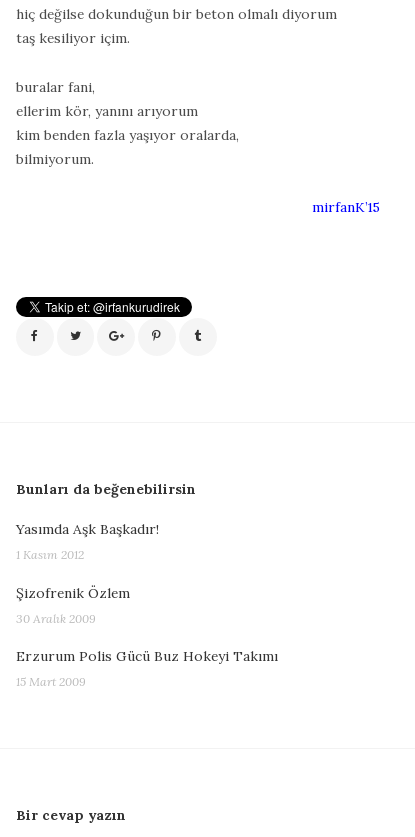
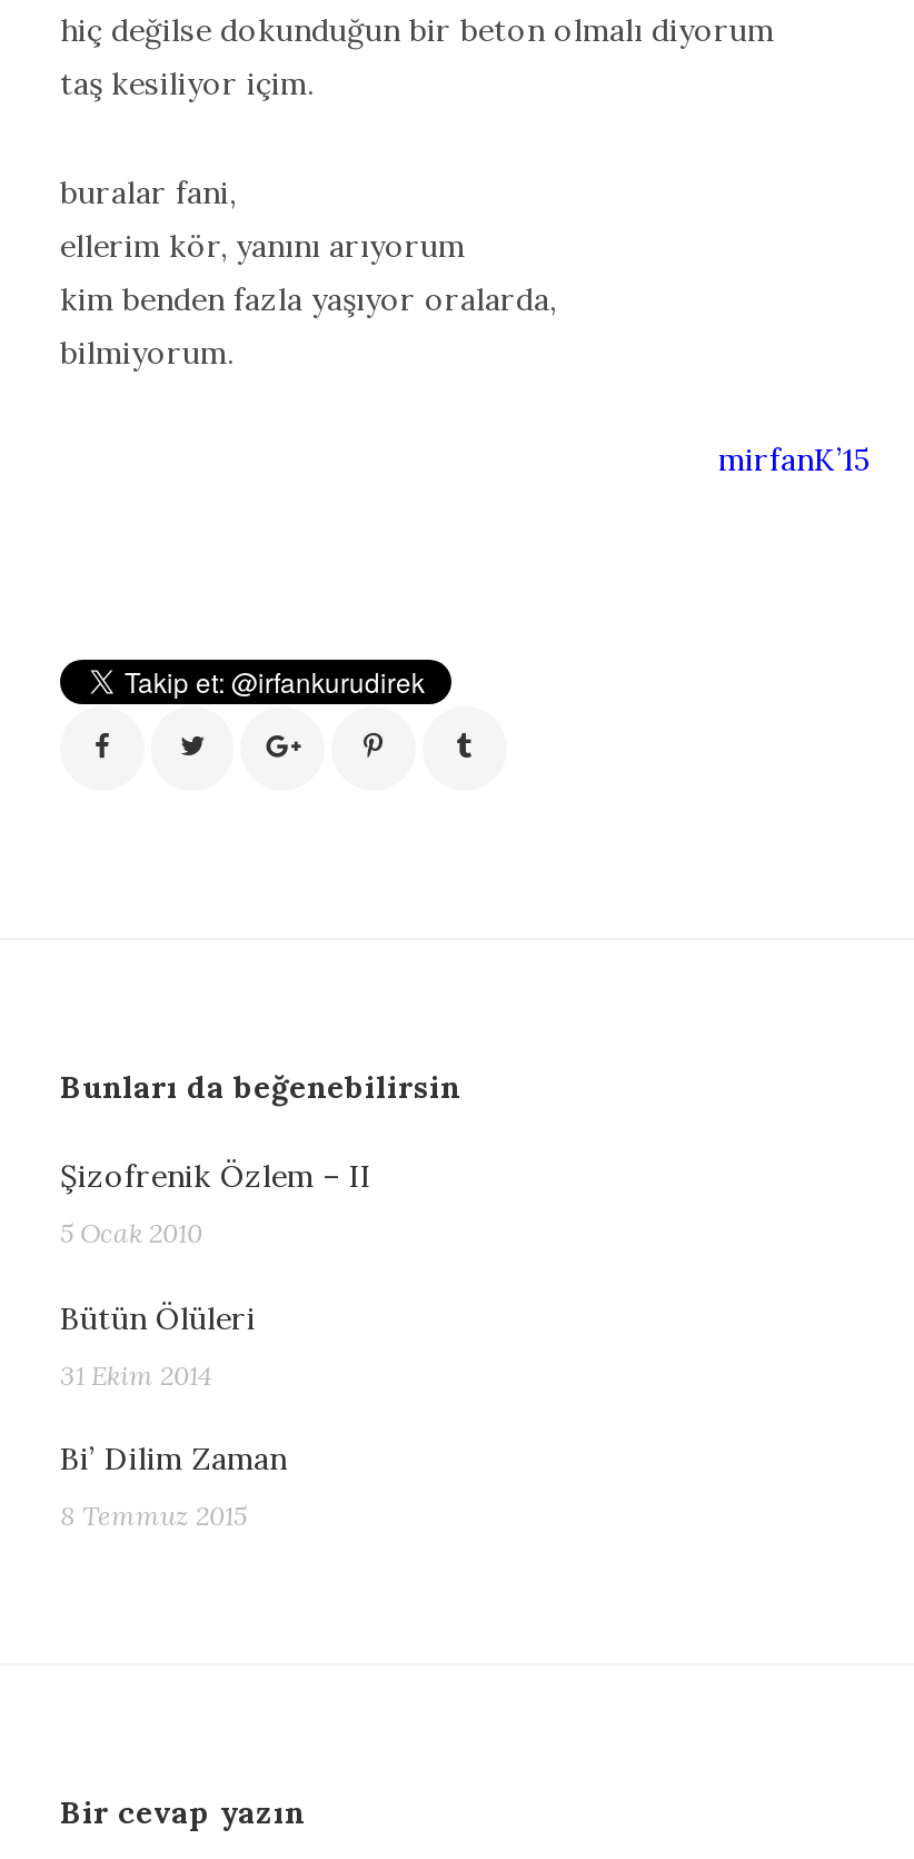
[16,520,159,538] Yasımda Aşk Başkadır! -> [60,1156,371,1196] Şizofrenik Özlem – II
[16,547,84,562] 1 Kasım 2012 -> [60,1217,202,1250] 5 Ocak 2010
[16,583,130,601] Şizofrenik Özlem -> [60,1297,256,1337] Bütün Ölüleri
[16,611,96,626] 30 Aralık 2009 -> [60,1358,211,1391] 31 Ekim 2014
[16,647,278,665] Erzurum Polis Gücü Buz Hokeyi Takımı -> [60,1438,287,1478] Bi’ Dilim Zaman
[16,674,86,689] 15 Mart 2009 -> [60,1499,247,1532] 8 Temmuz 2015

